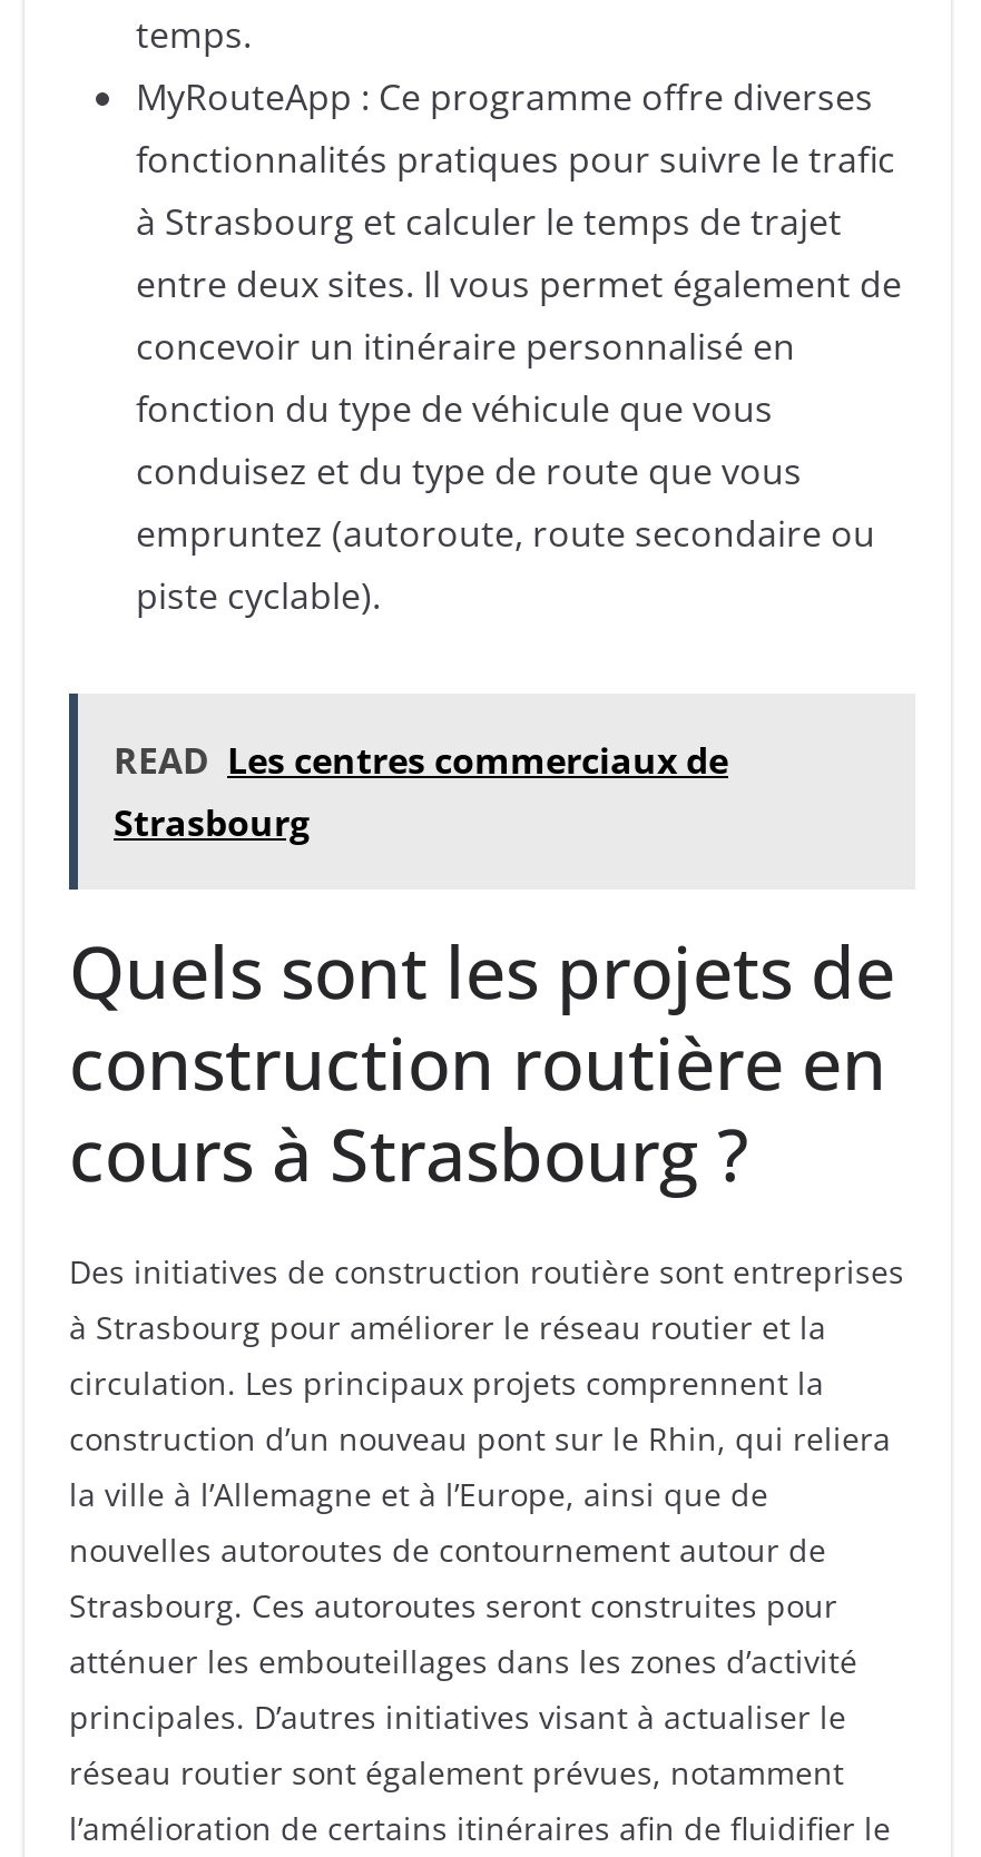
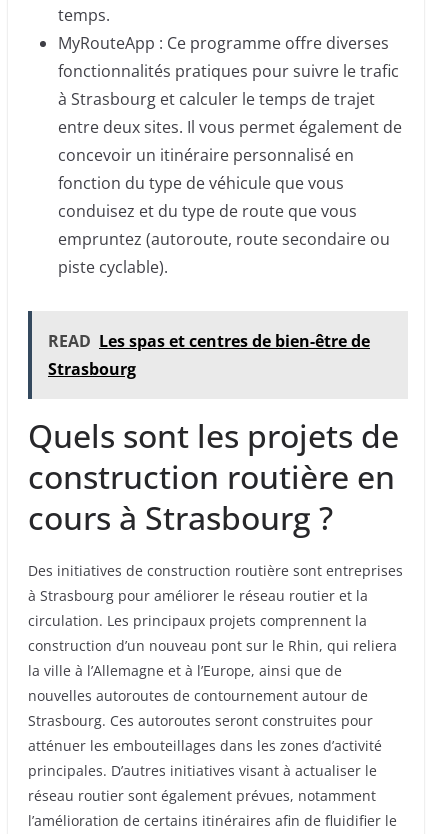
[114,736,728,785] READ Les centres commerciaux de -> [48,330,370,352] READ Les spas et centres de bien-être de

